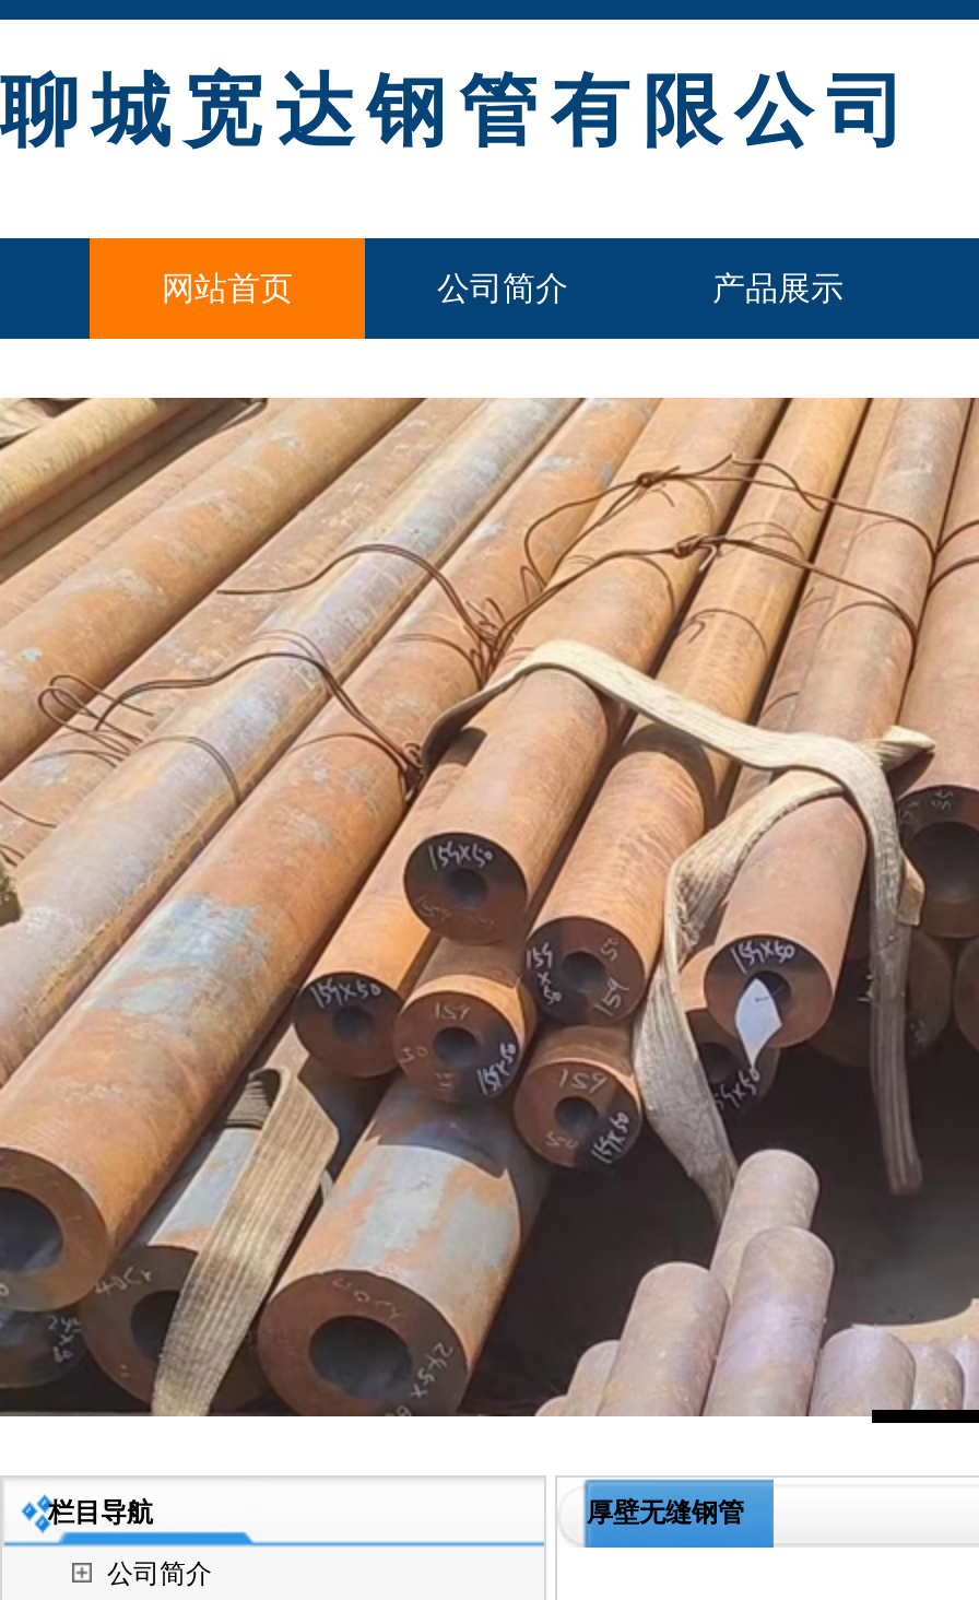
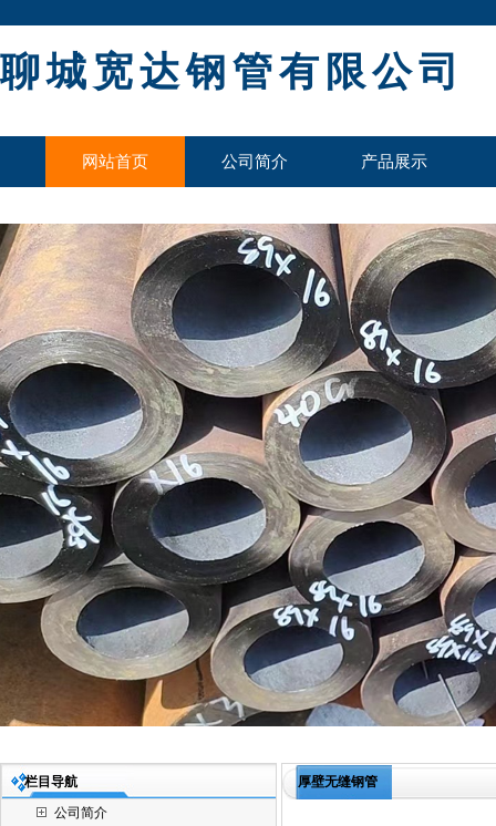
[7,396,972,1425] [image] -> [3,217,493,736] [image]

